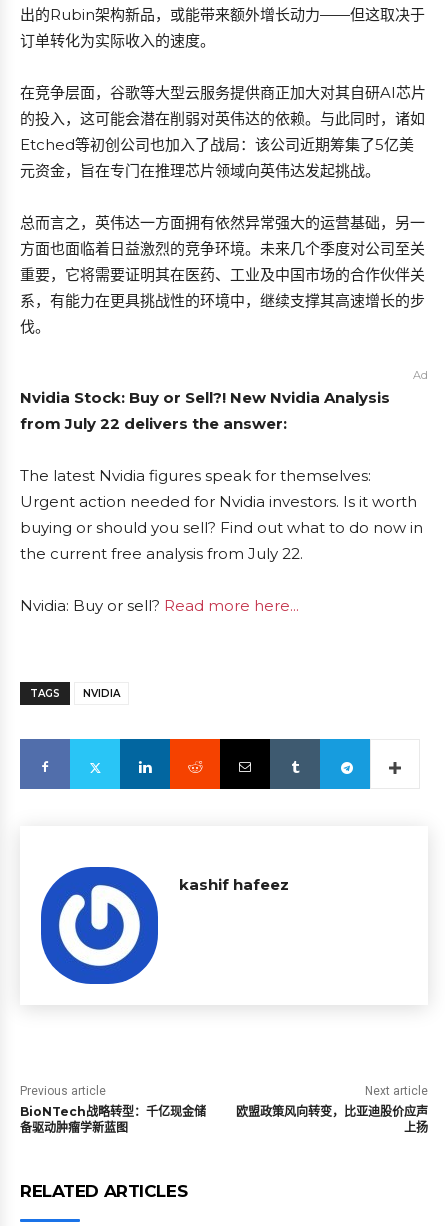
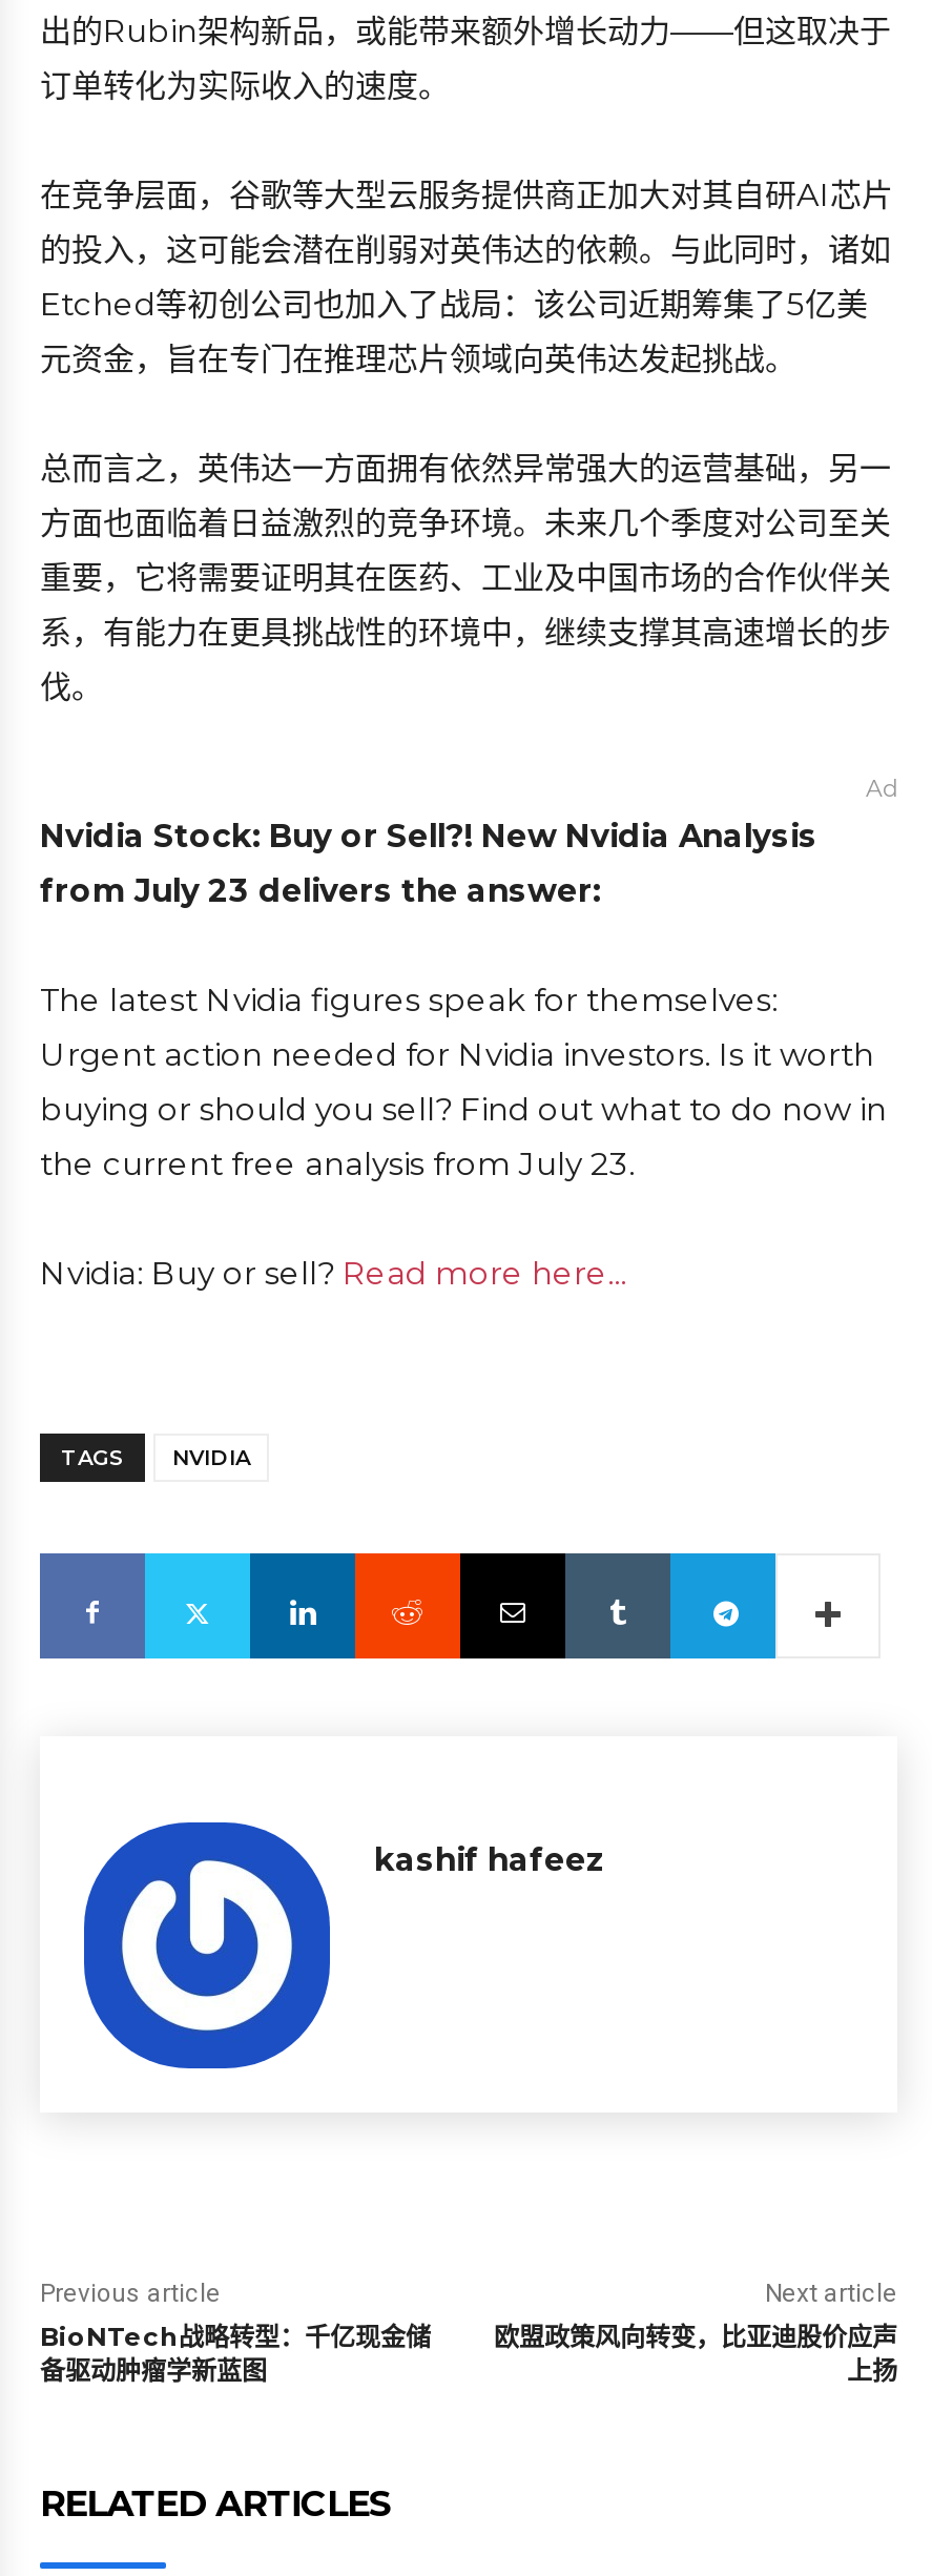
[20,414,287,433] from July 22 delivers the answer: -> [40,870,601,910] from July 23 delivers the answer:
[20,544,303,563] the current free analysis from July 22. -> [40,1143,635,1183] the current free analysis from July 23.

